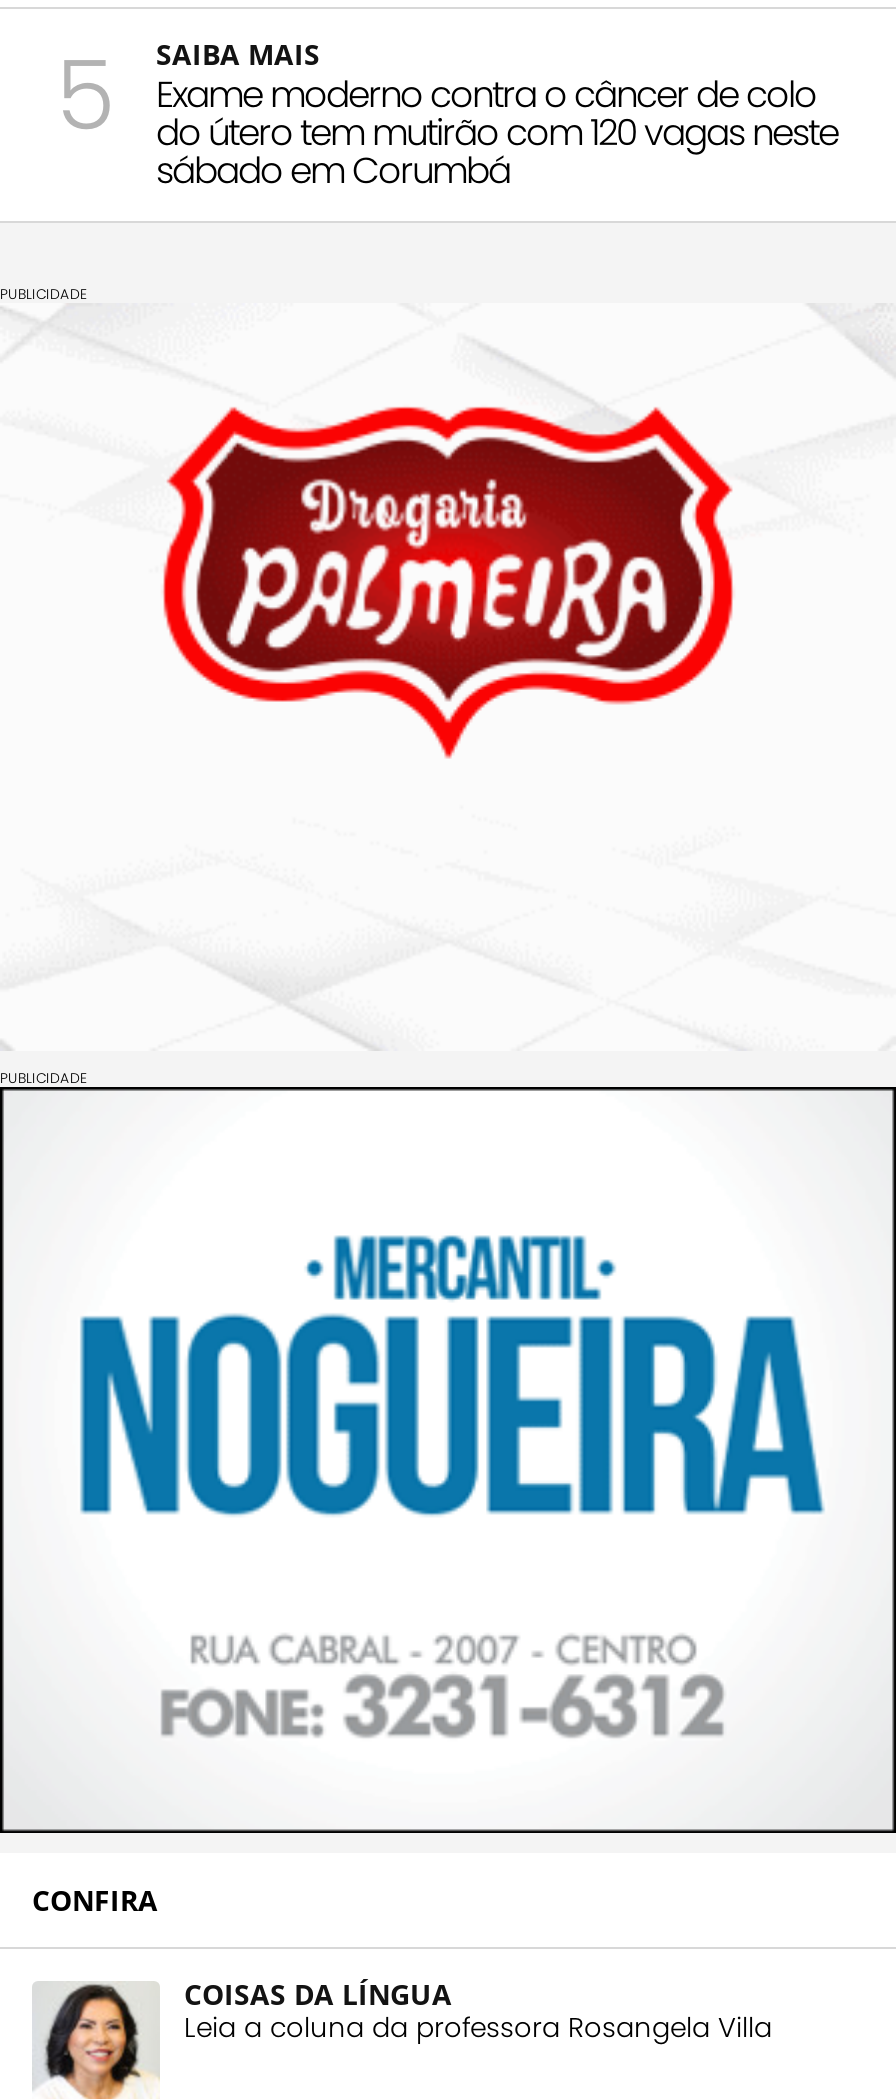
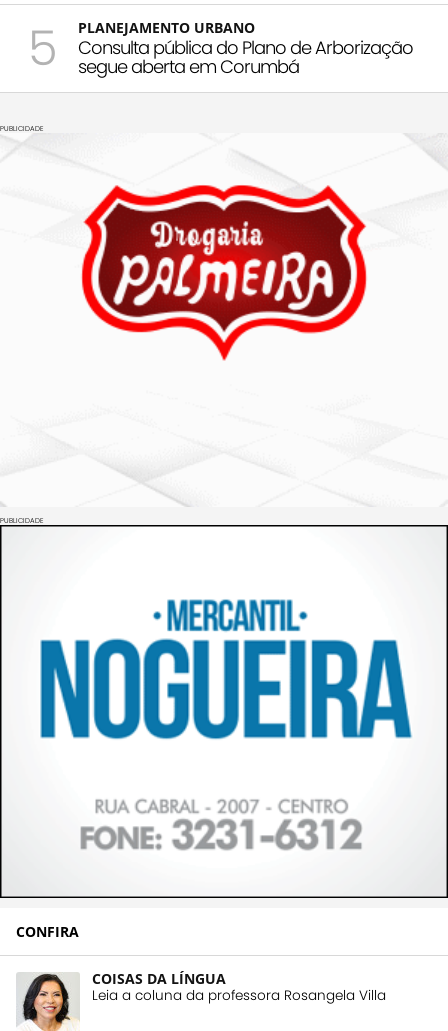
[156,36,838,196] SAIBA MAIS | Exame moderno contra o câncer de colo | do útero tem mutirão com 120 vagas neste | sábado em Corumbá -> [78,18,413,79] PLANEJAMENTO URBANO | Consulta pública do Plano de Arborização | segue aberta em Corumbá

